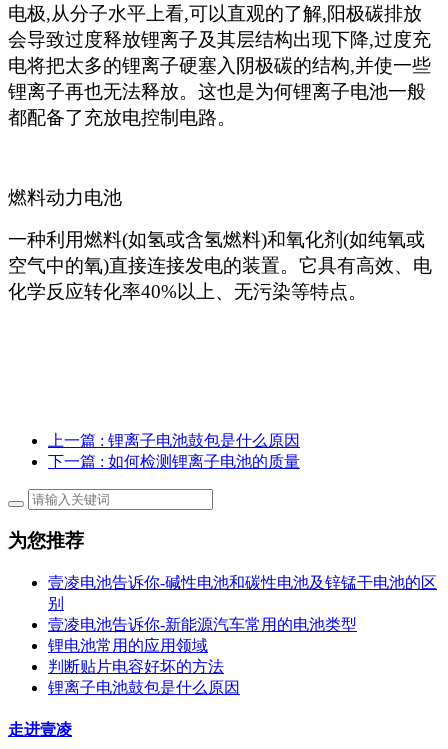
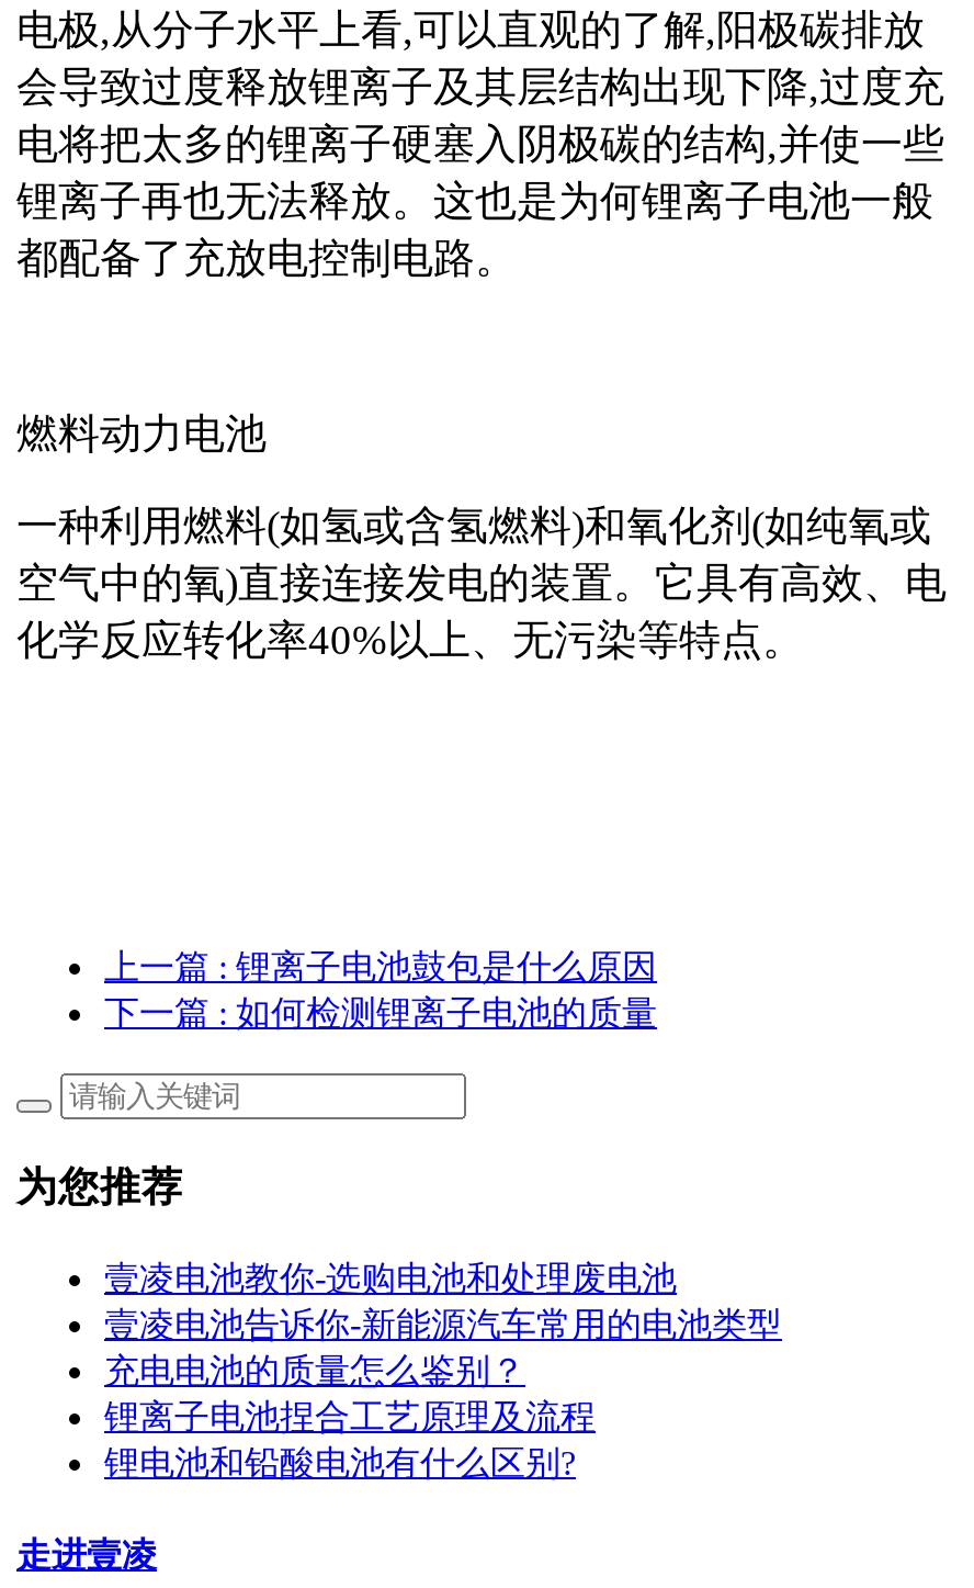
[48,574,437,612] 壹凌电池告诉你-碱性电池和碳性电池及锌锰干电池的区 | 别 -> [104,1260,677,1297] 壹凌电池教你-选购电池和处理废电池
[48,637,240,696] 锂电池常用的应用领域 | 判断贴片电容好坏的方法 | 锂离子电池鼓包是什么原因 -> [104,1352,596,1481] 充电电池的质量怎么鉴别？ | 锂离子电池捏合工艺原理及流程 | 锂电池和铅酸电池有什么区别?

